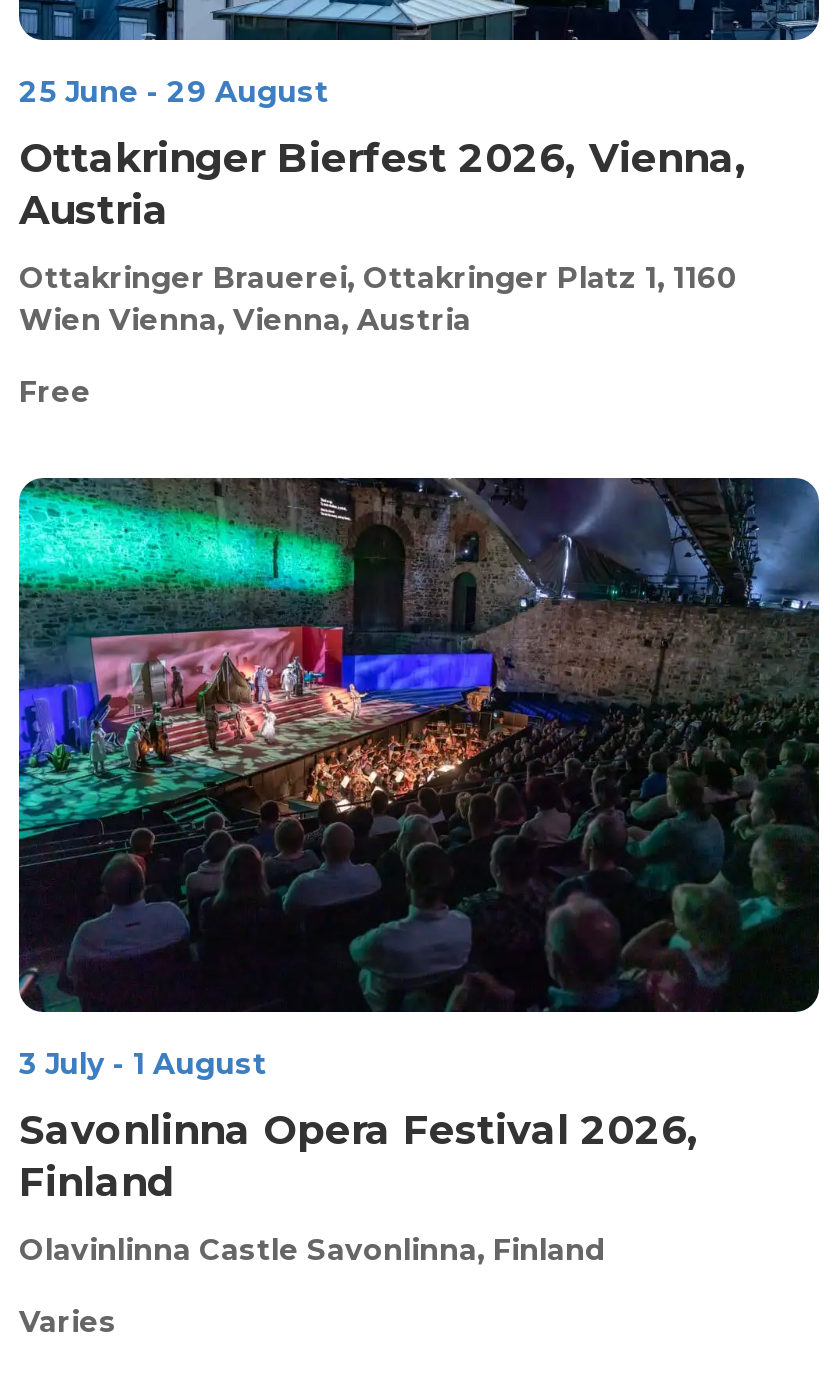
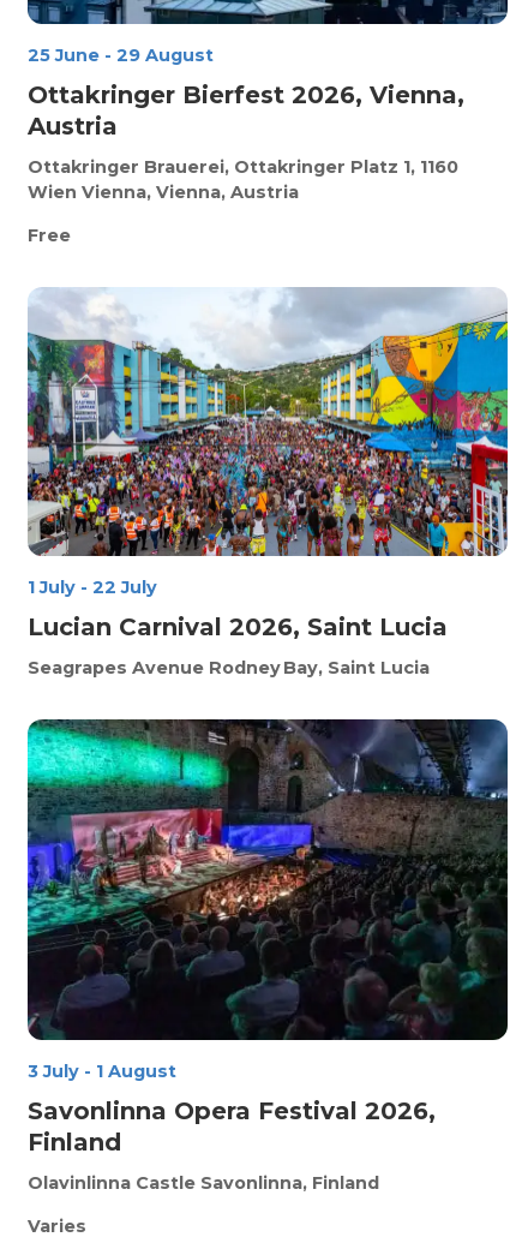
none -> [26,287,509,598] [image] | 1 July - 22 July
none -> [28,613,448,641] Lucian Carnival 2026, Saint Lucia
none -> [28,657,430,679] Seagrapes Avenue Rodney Bay, Saint Lucia

